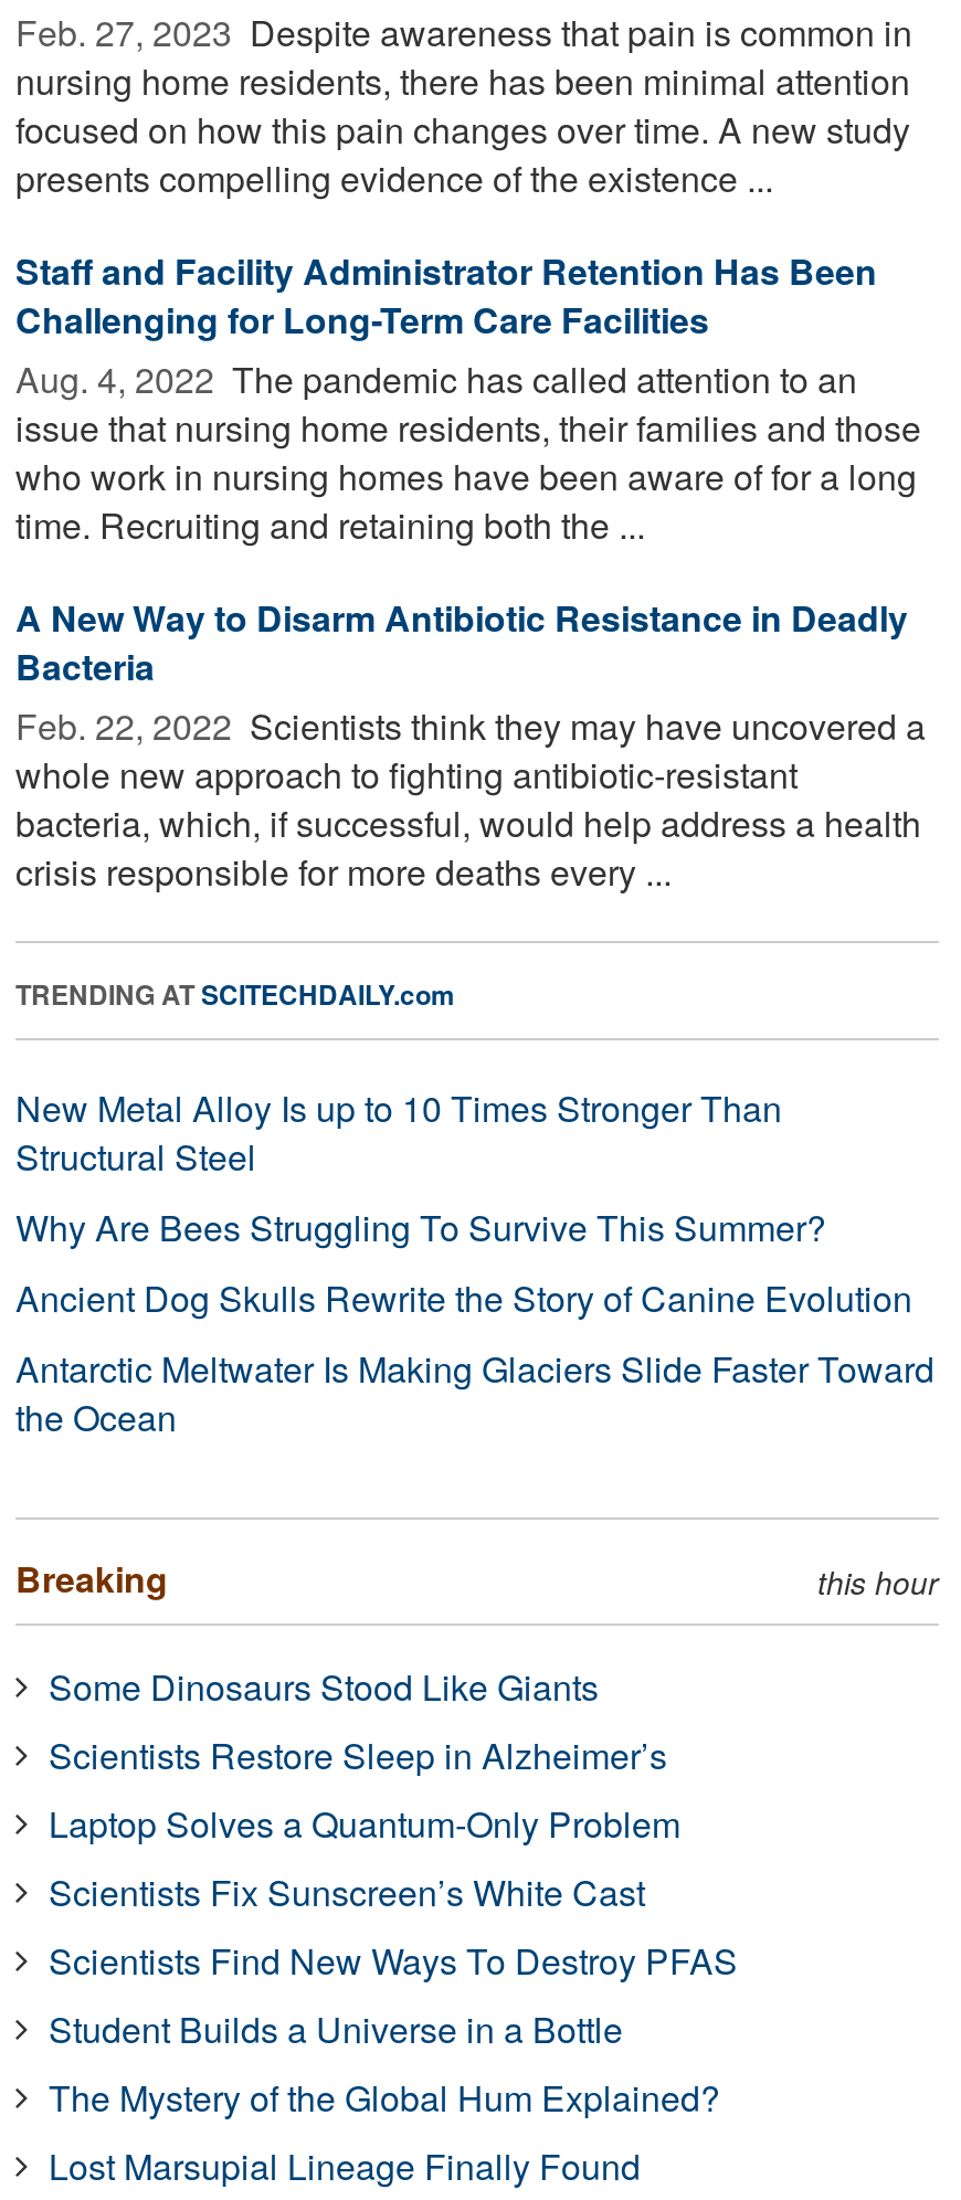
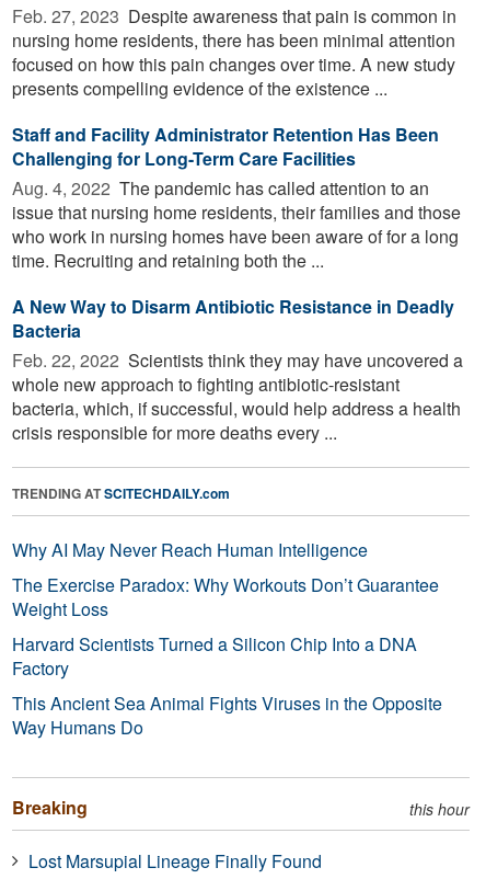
[15,1082,934,1442] New Metal Alloy Is up to 10 Times Stronger Than | Structural Steel | Why Are Bees Struggling To Survive This Summer? | Ancient Dog Skulls Rewrite the Story of Canine Evolution | Antarctic Meltwater Is Making Glaciers Slide Faster Toward | the Ocean -> [12,537,442,740] Why AI May Never Reach Human Intelligence | The Exercise Paradox: Why Workouts Don’t Guarantee | Weight Loss | Harvard Scientists Turned a Silicon Chip Into a DNA | Factory | This Ancient Sea Animal Fights Viruses in the Opposite | Way Humans Do
moved [15,1552,939,1603] -> [12,794,470,820]: Breaking | this hour
[49,1661,738,2122] Some Dinosaurs Stood Like Giants | Scientists Restore Sleep in Alzheimer’s | Laptop Solves a Quantum-Only Problem | Scientists Fix Sunscreen’s White Cast | Scientists Find New Ways To Destroy PFAS | Student Builds a Universe in a Bottle | The Mystery of the Global Hum Explained? -> none

